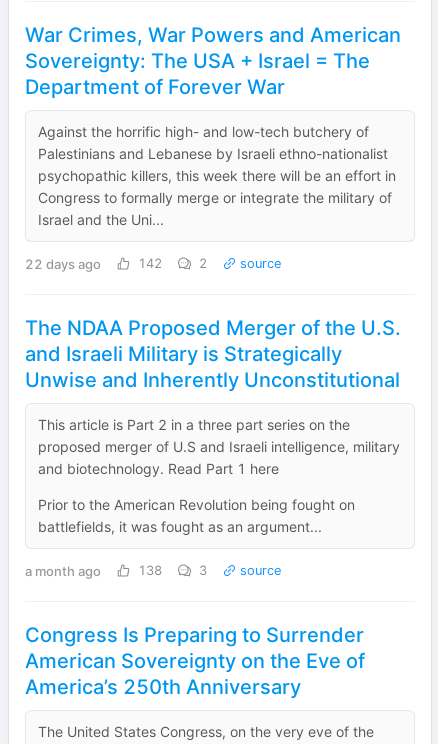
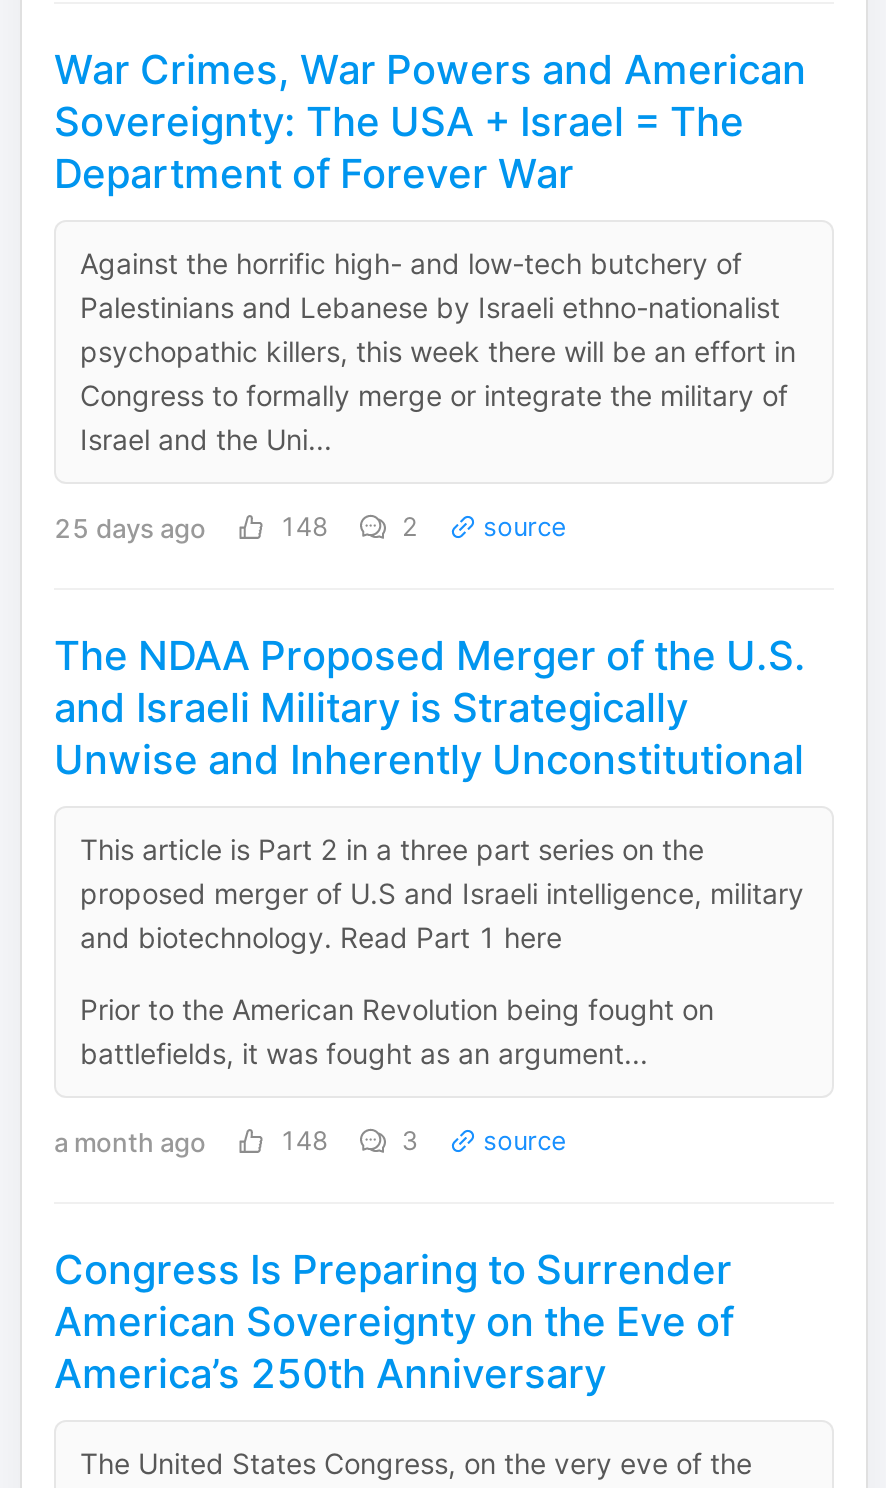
[25,255,101,271] 22 days ago -> [54,511,206,543] 25 days ago
[138,256,162,271] 142 -> [280,512,328,542] 148
[138,563,162,578] 138 -> [280,1126,328,1156] 148

